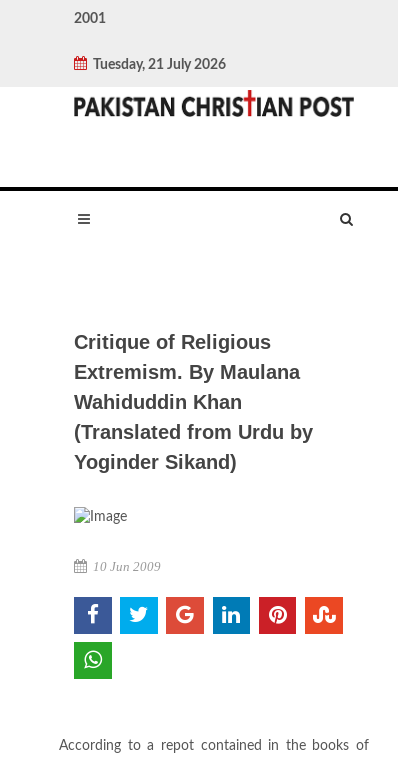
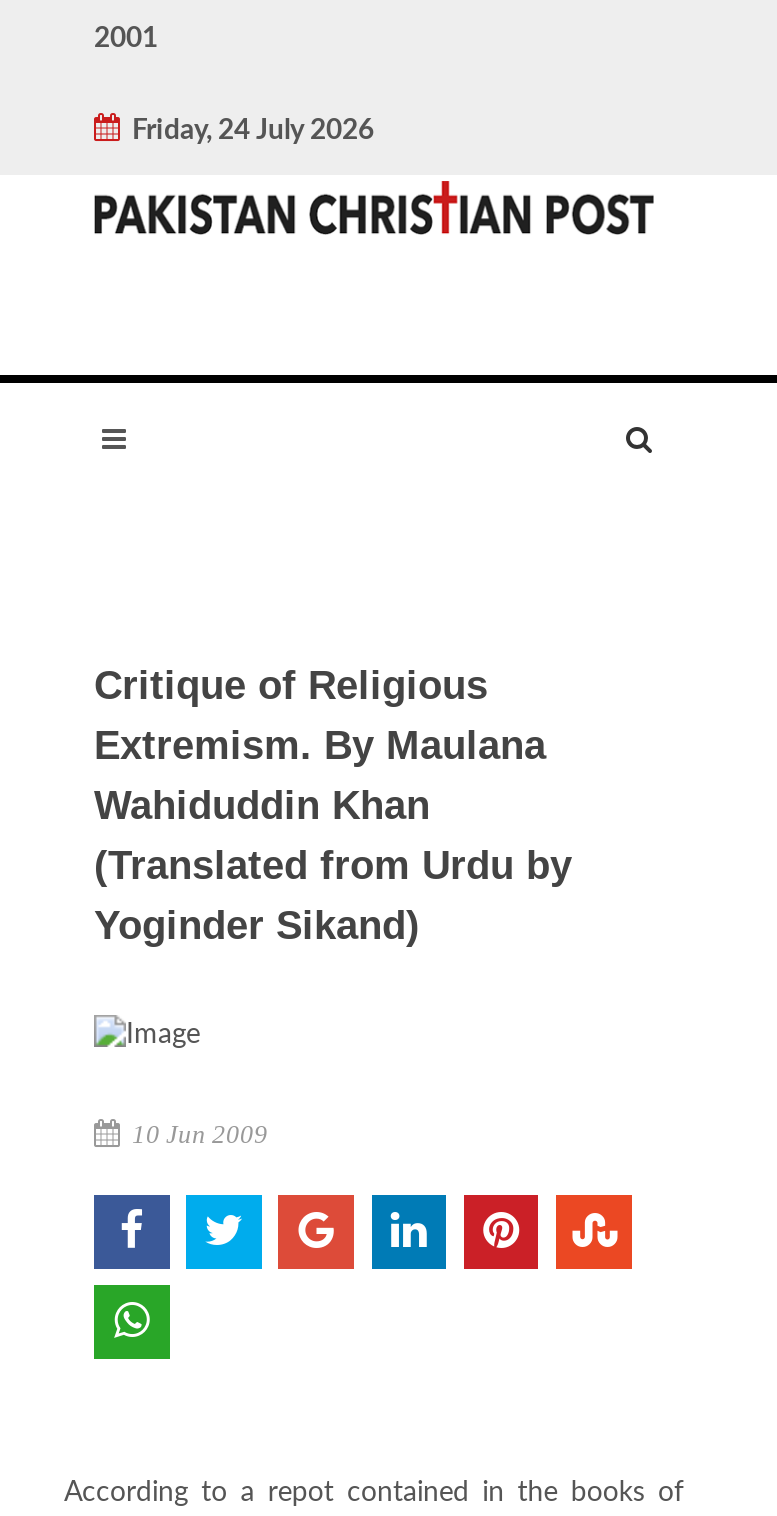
[87,58,226,72] Tuesday, 21 July 2026 -> [120,117,374,145] Friday, 24 July 2026

